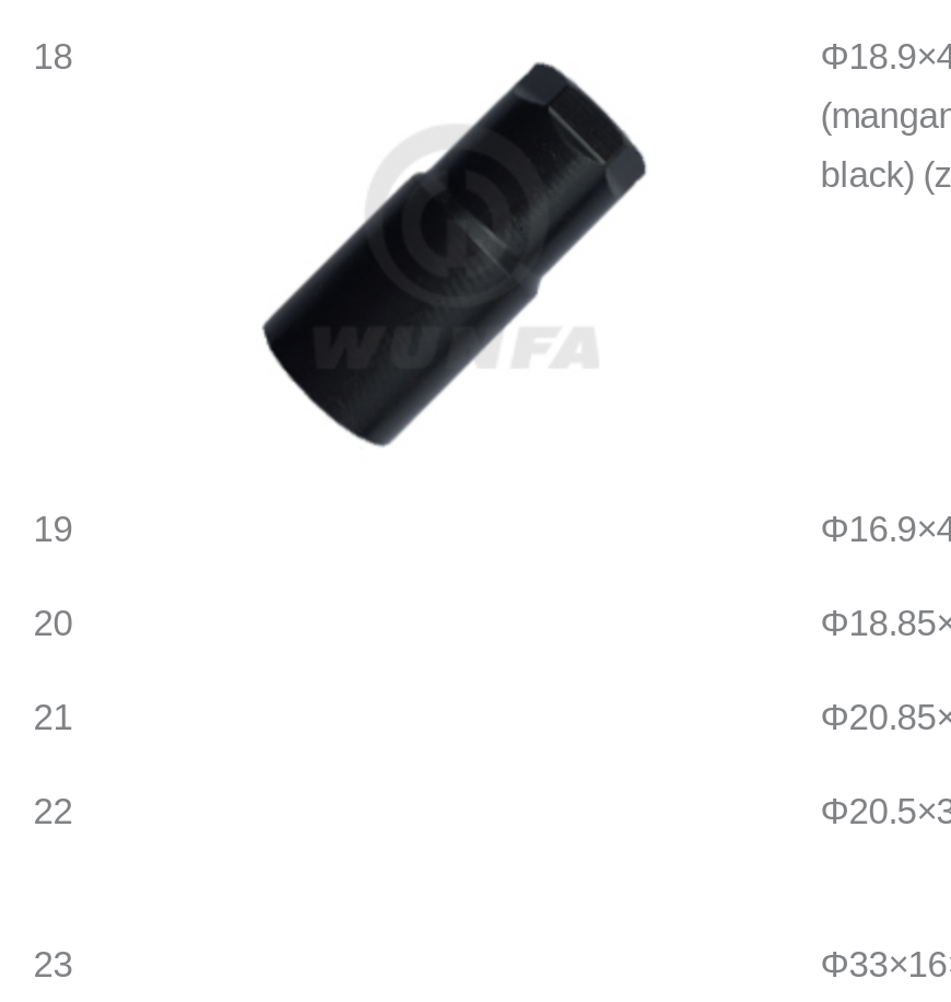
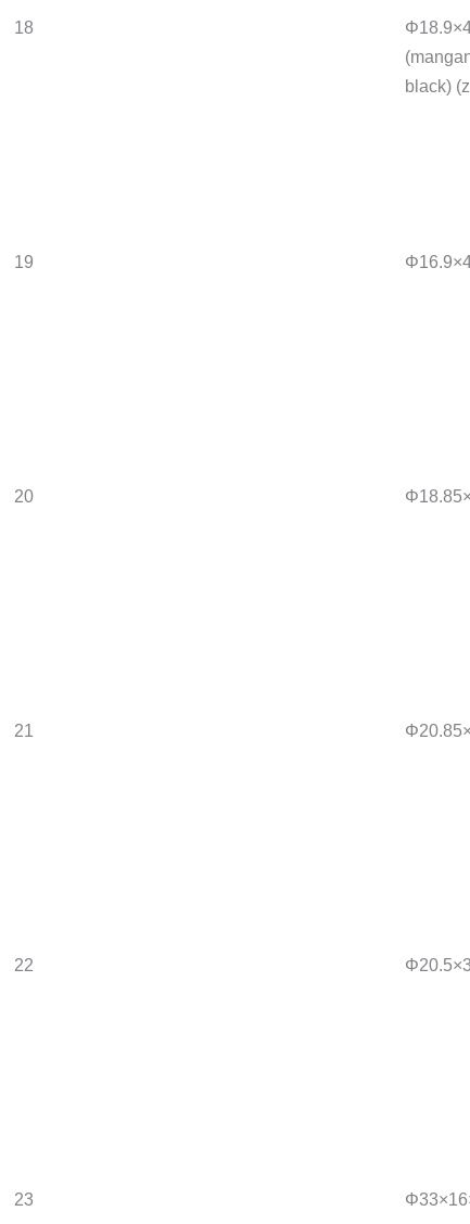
[260,60,647,447] [image] -> none

